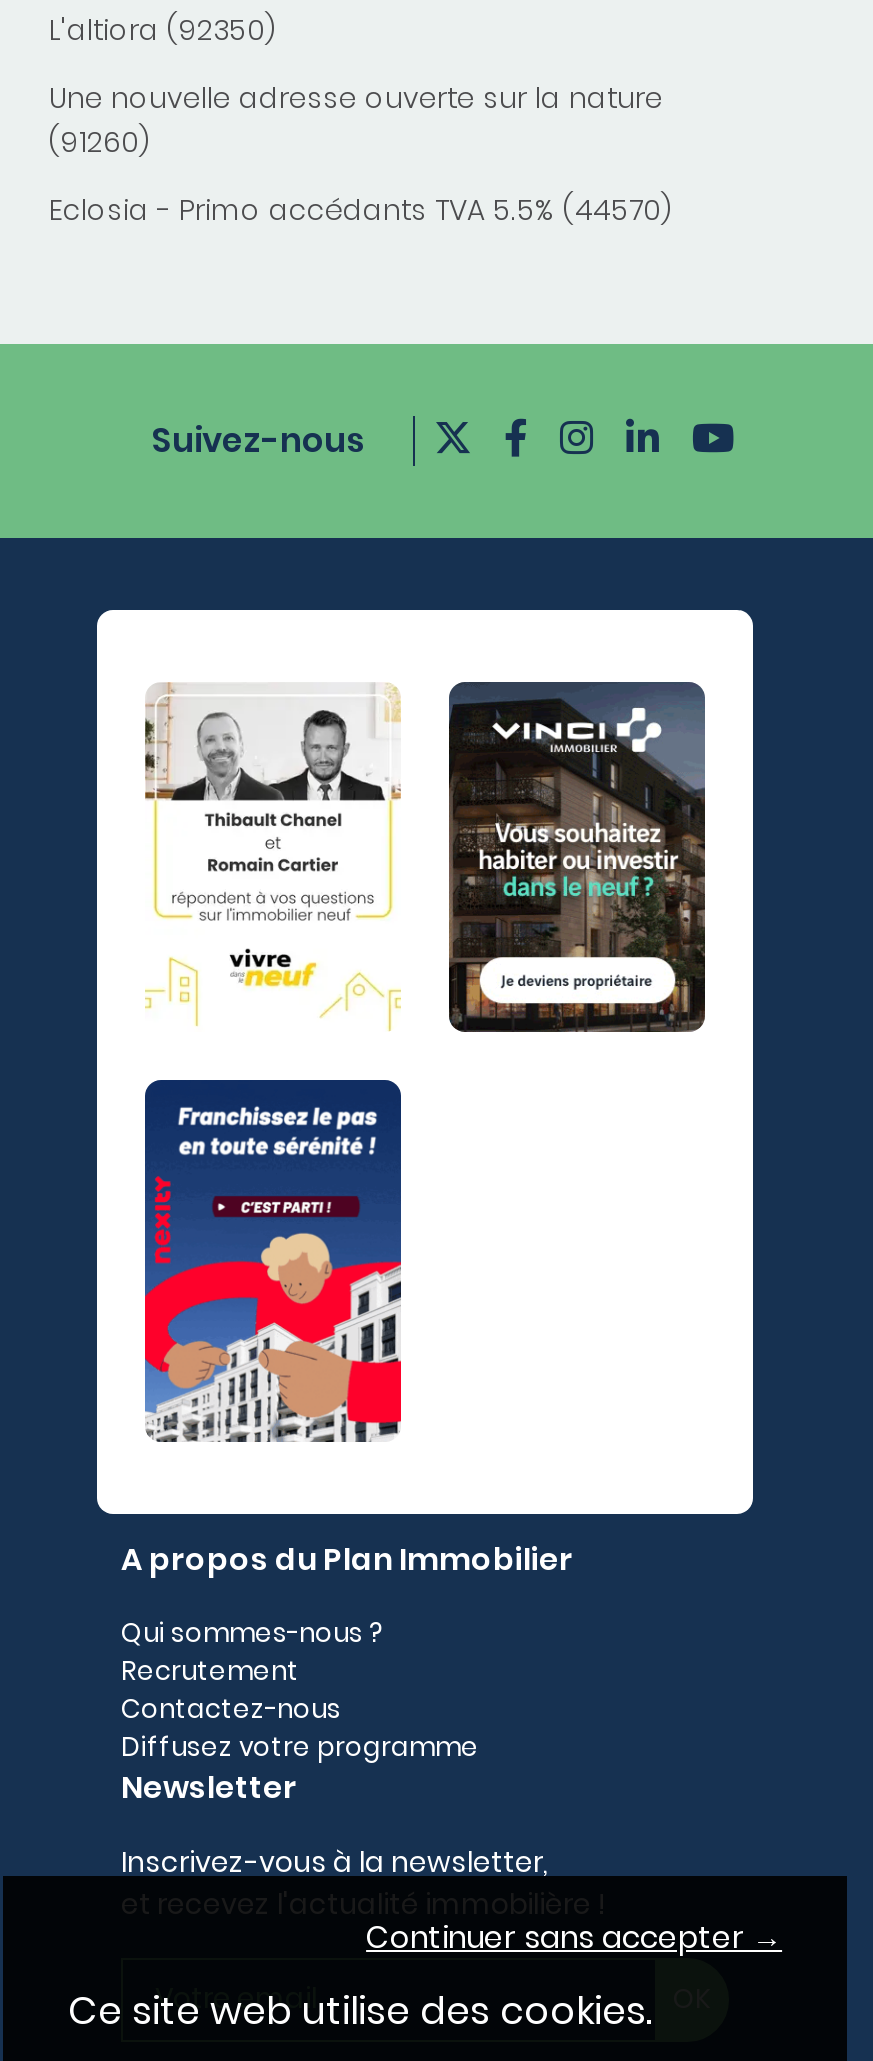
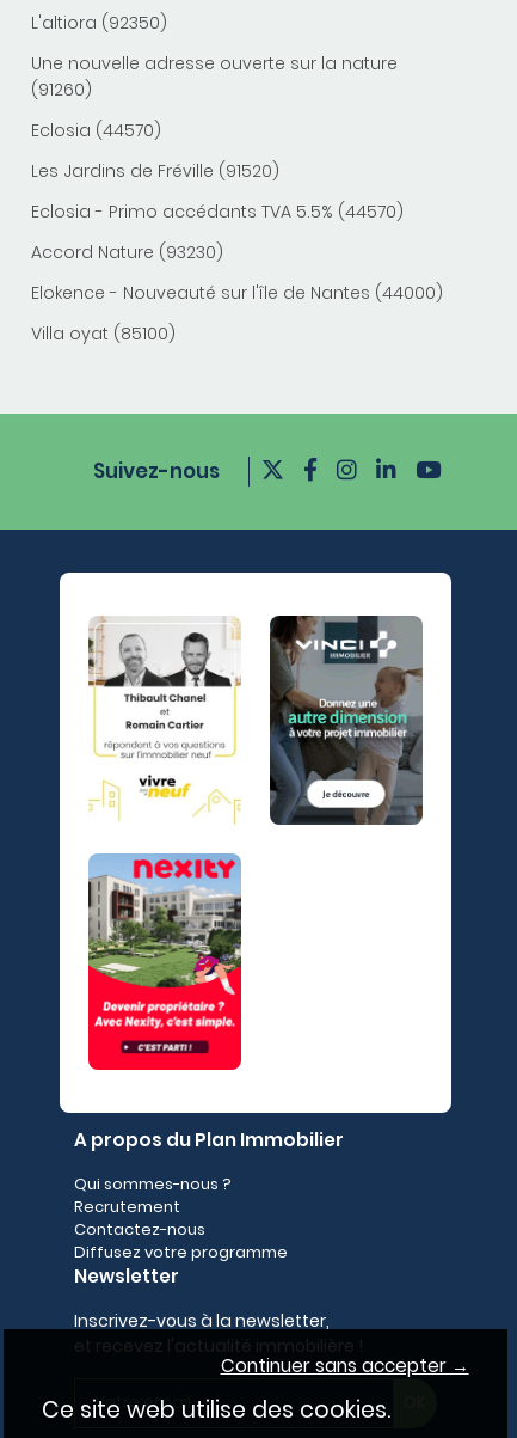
none -> [31,119,279,183] Eclosia (44570) | Les Jardins de Fréville (91520)
none -> [31,241,443,346] Accord Nature (93230) | Elokence - Nouveauté sur l'île de Nantes (44000) | Villa oyat (85100)
[447,682,705,1032] [image] -> [269,616,423,825] [image]
[143,1080,403,1444] [image] -> [87,855,242,1071] [image]

